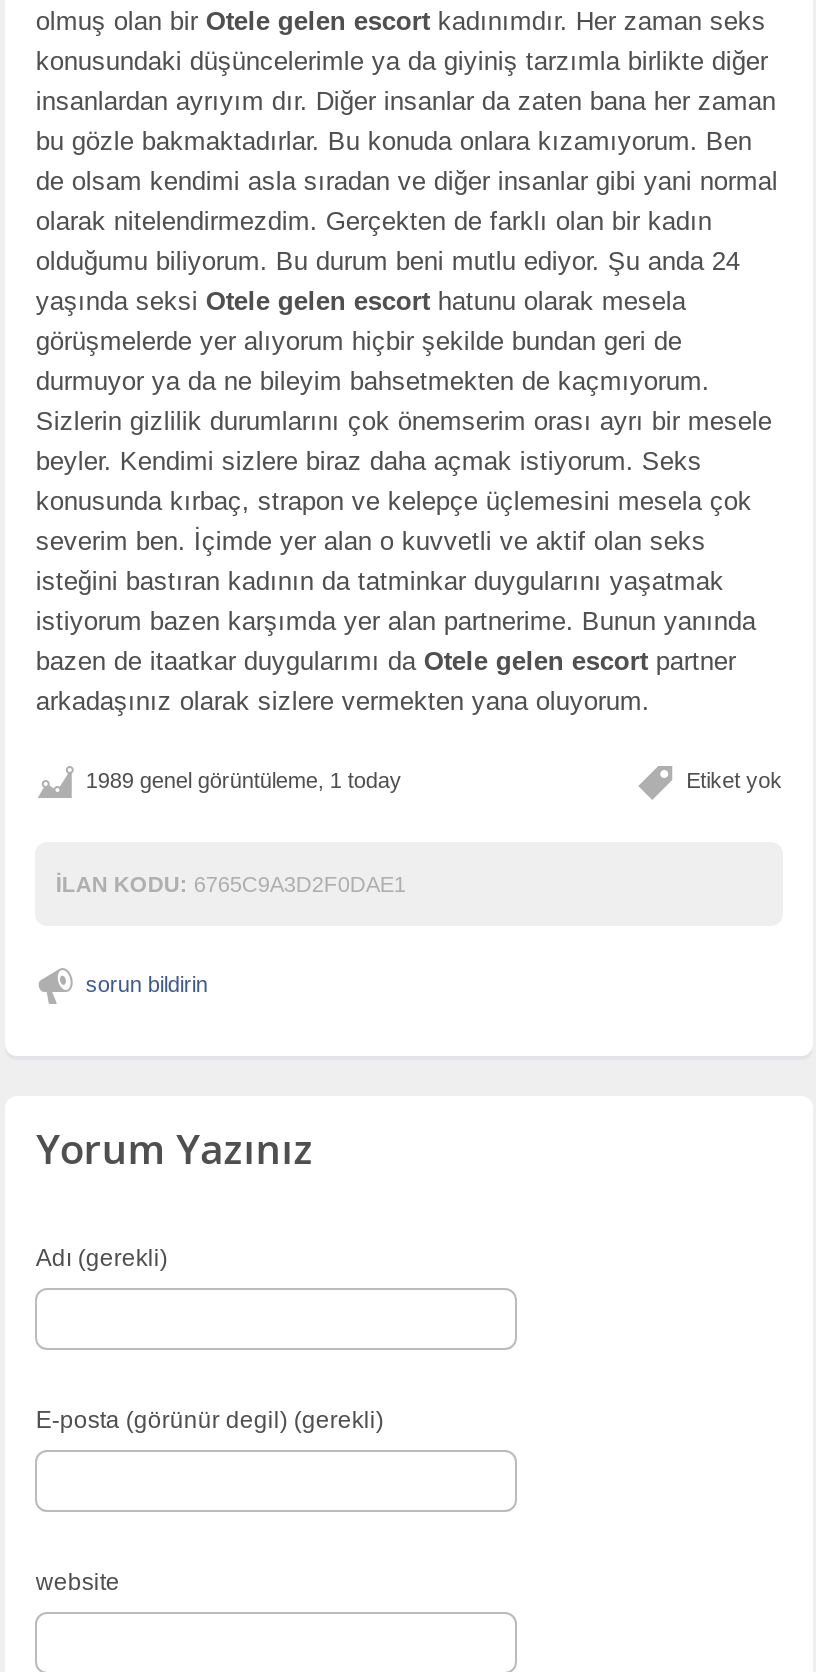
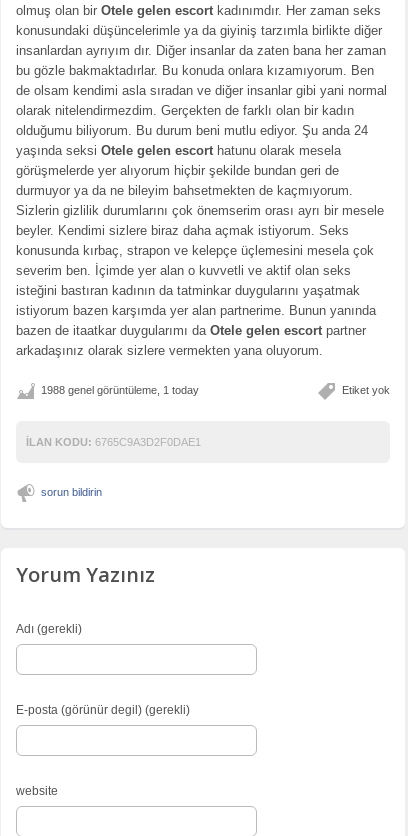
[86,768,402,792] 1989 genel görüntüleme, 1 today -> [41,384,199,396] 1988 genel görüntüleme, 1 today

